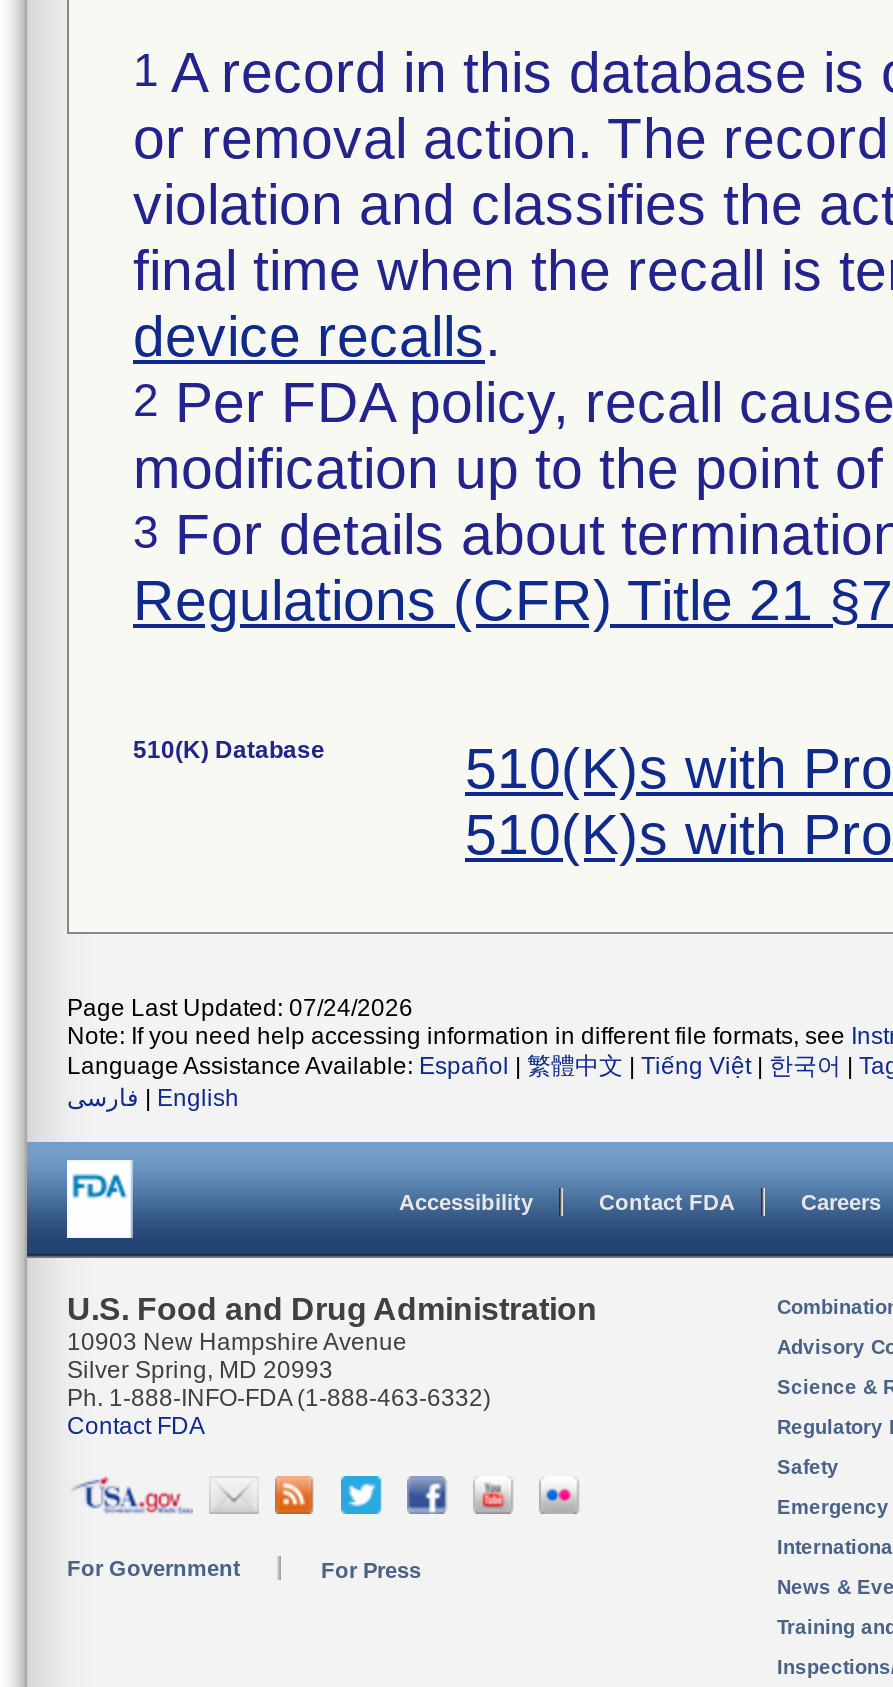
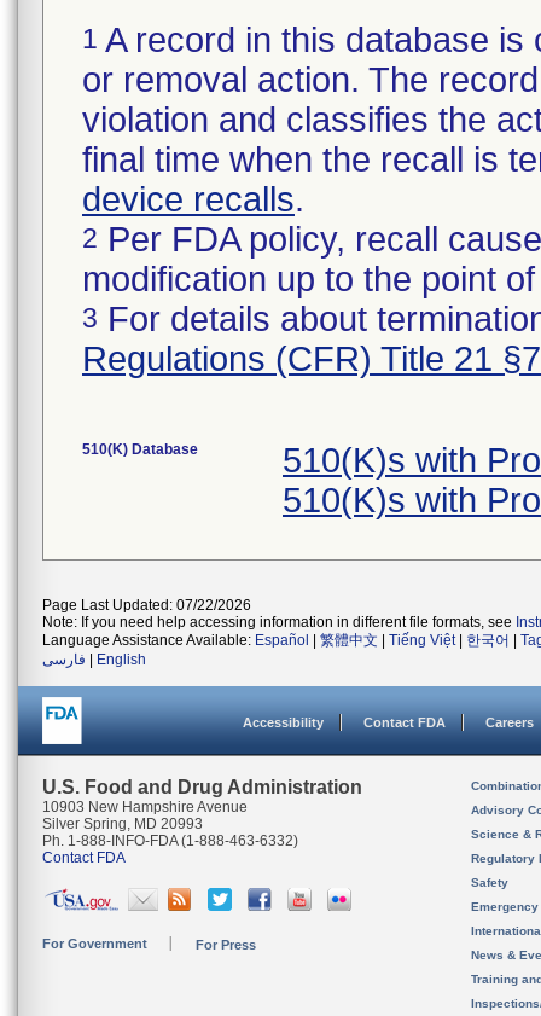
[67,994,413,1022] Page Last Updated: 07/24/2026 -> [42,597,251,614] Page Last Updated: 07/22/2026

